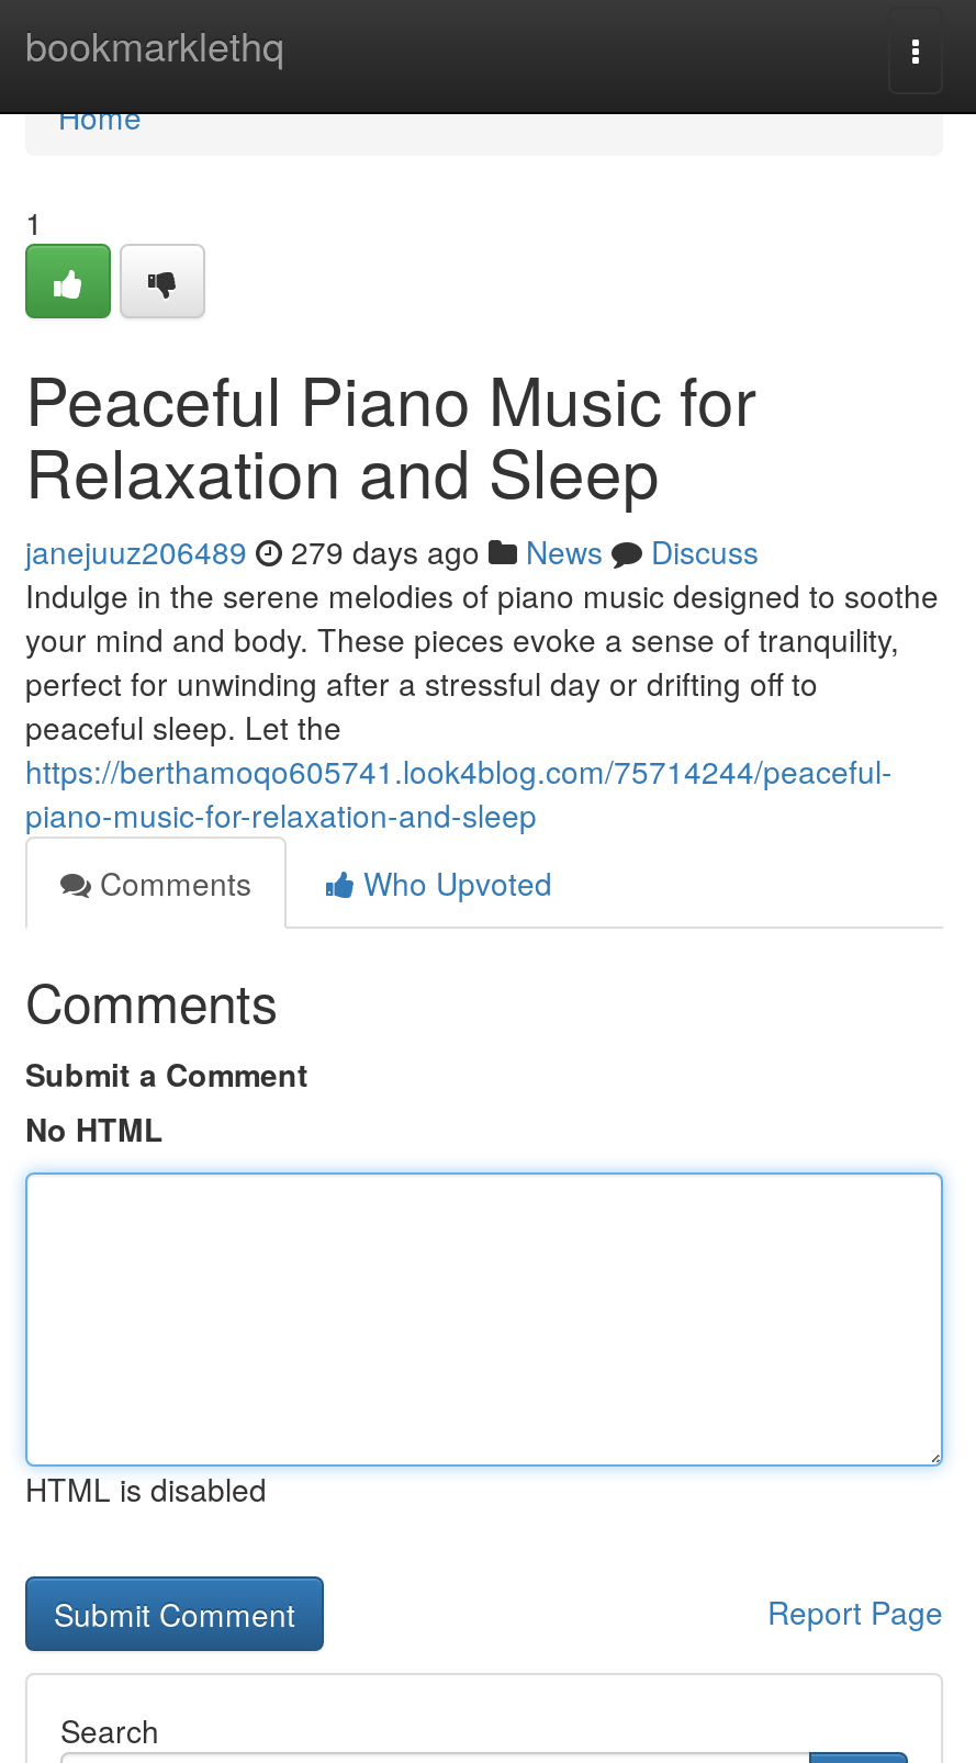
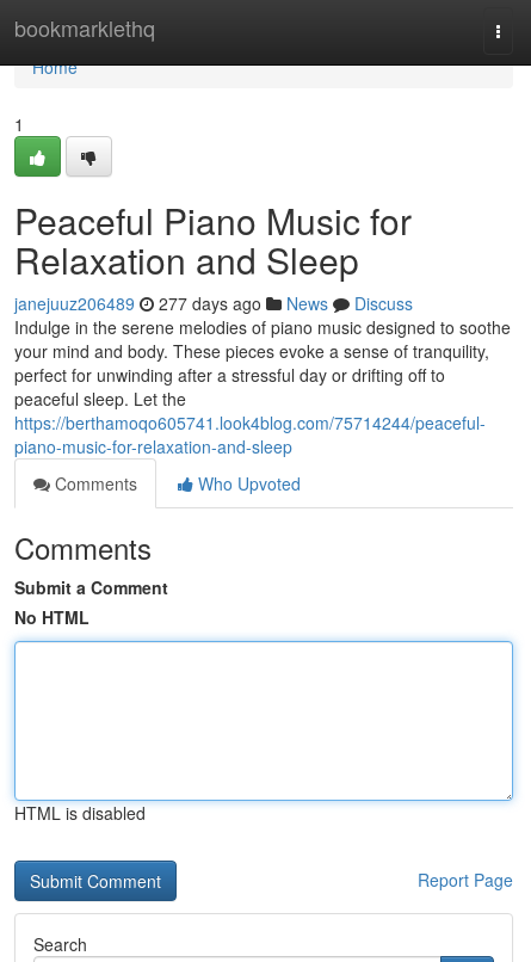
[25,529,759,573] janejuuz206489 279 days ago News Discuss -> [14,291,413,315] janejuuz206489 277 days ago News Discuss

